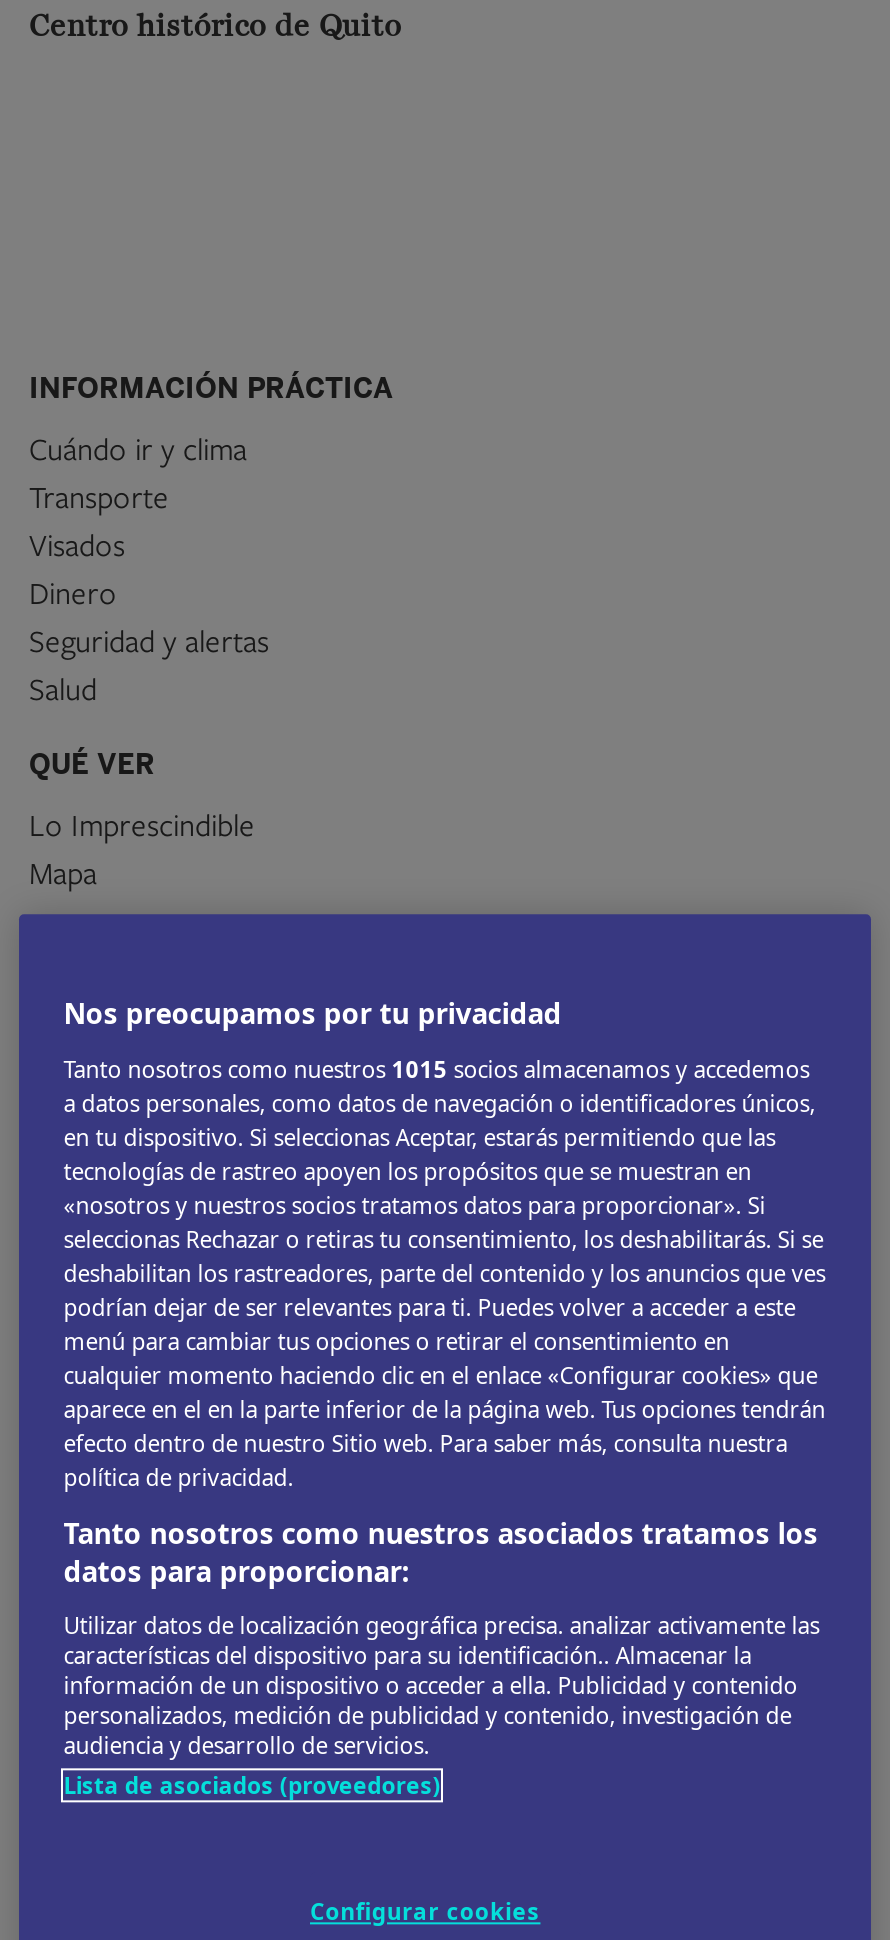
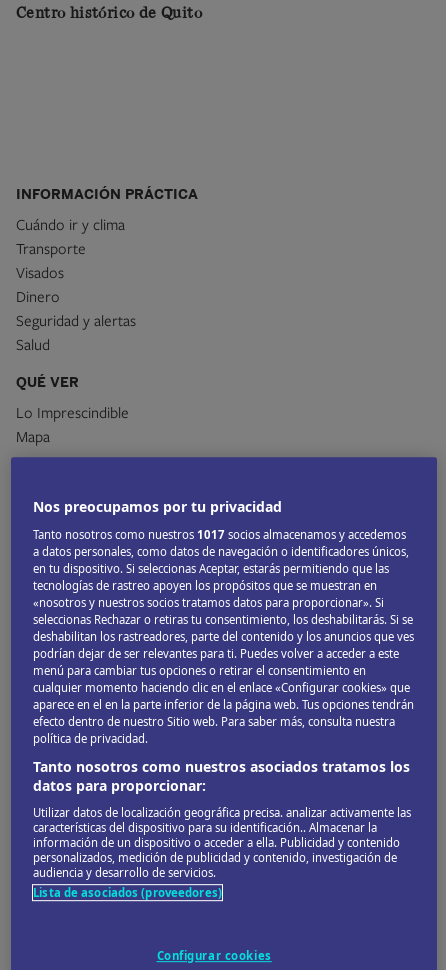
[63,1055,809,1085] Tanto nosotros como nuestros 1015 socios almacenamos y accedemos -> [33,527,406,542] Tanto nosotros como nuestros 1017 socios almacenamos y accedemos

